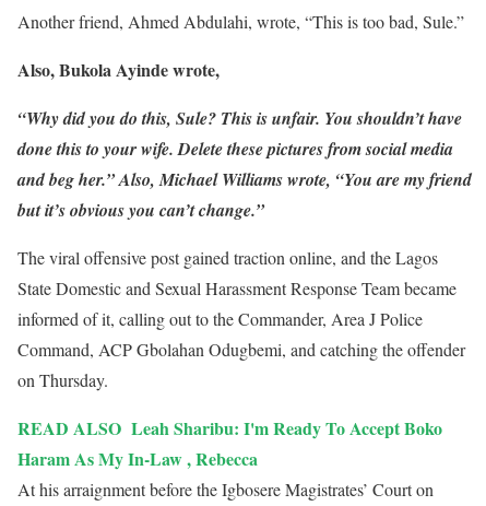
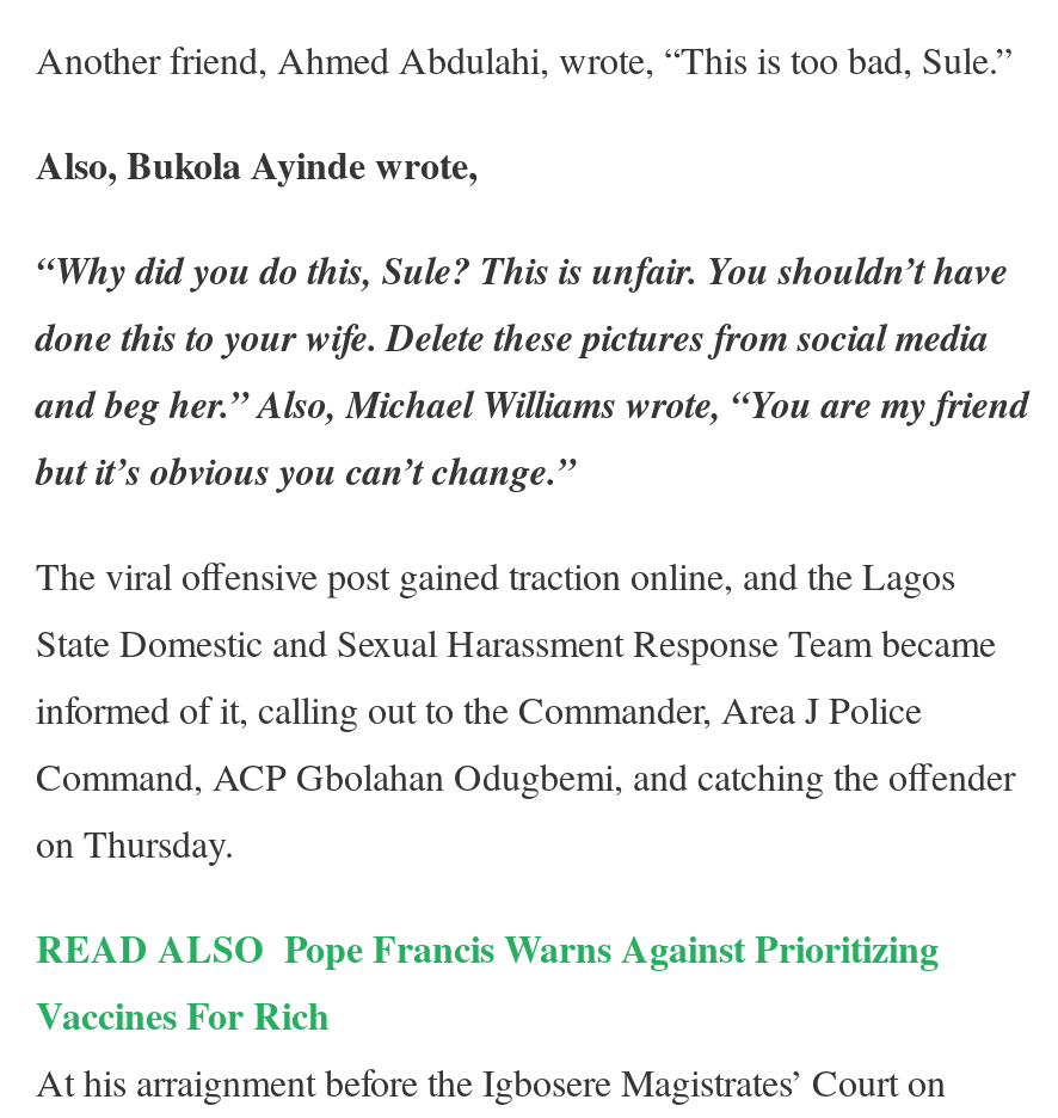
[17,415,442,471] READ ALSO Leah Sharibu: I'm Ready To Accept Boko | Haram As My In-Law , Rebecca -> [36,919,939,1041] READ ALSO Pope Francis Warns Against Prioritizing | Vaccines For Rich

